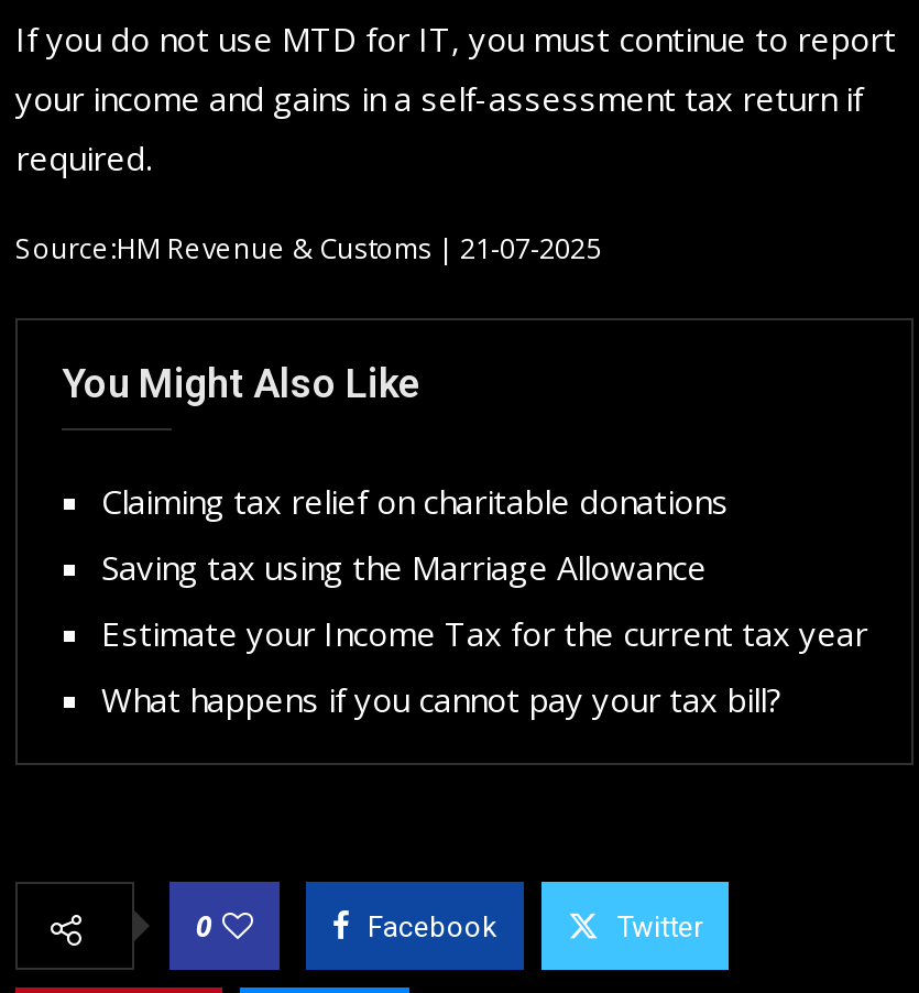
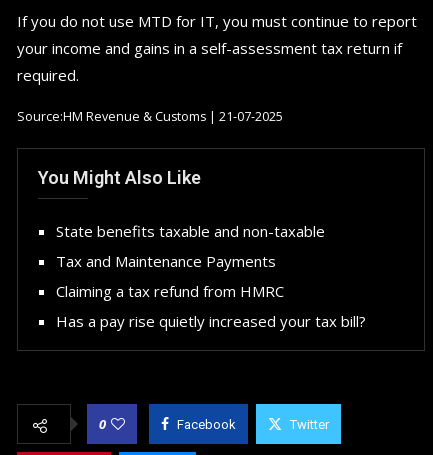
[101,480,729,524] Claiming tax relief on charitable donations -> [56,221,325,241] State benefits taxable and non-taxable
[101,546,707,590] Saving tax using the Marriage Allowance -> [56,251,276,271] Tax and Maintenance Payments
[101,612,867,656] Estimate your Income Tax for the current tax year -> [56,281,284,301] Claiming a tax refund from HMRC
[101,678,781,722] What happens if you cannot pay your tax bill? -> [56,311,366,331] Has a pay rise quietly increased your tax bill?

